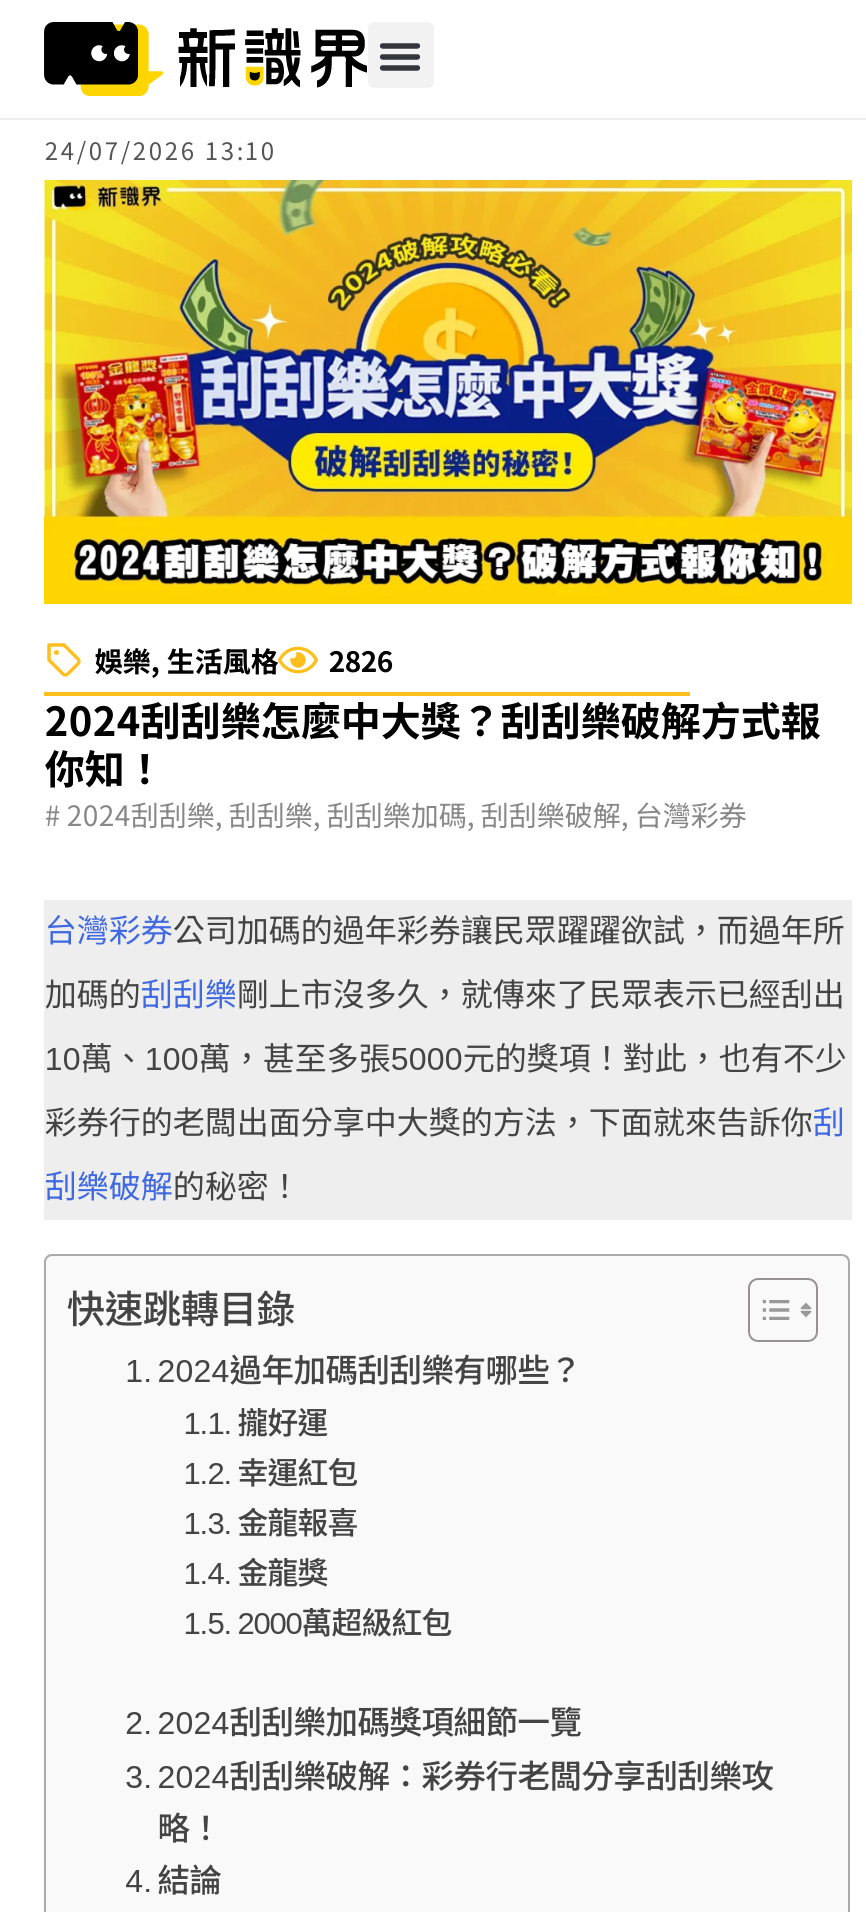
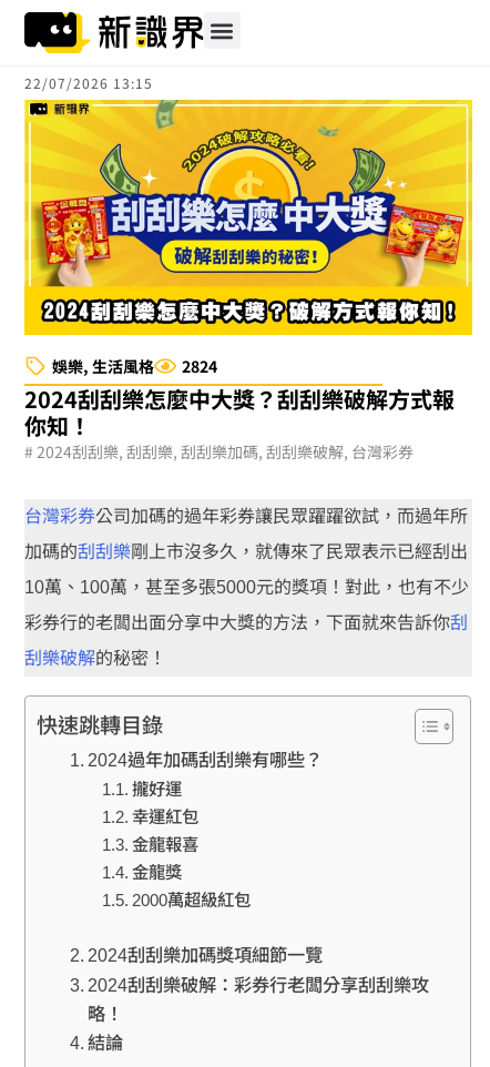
[45,132,277,166] 24/07/2026 13:10 -> [25,73,153,92] 22/07/2026 13:15
[95,640,393,680] 娛樂,生活風格 2826 -> [53,355,218,377] 娛樂,生活風格 2824

